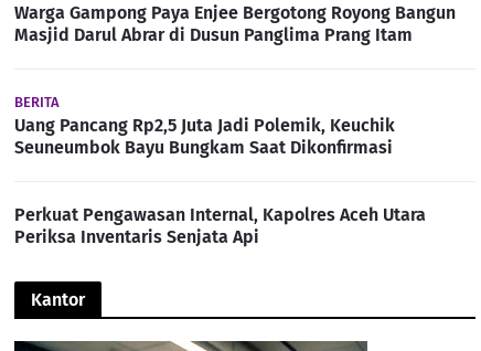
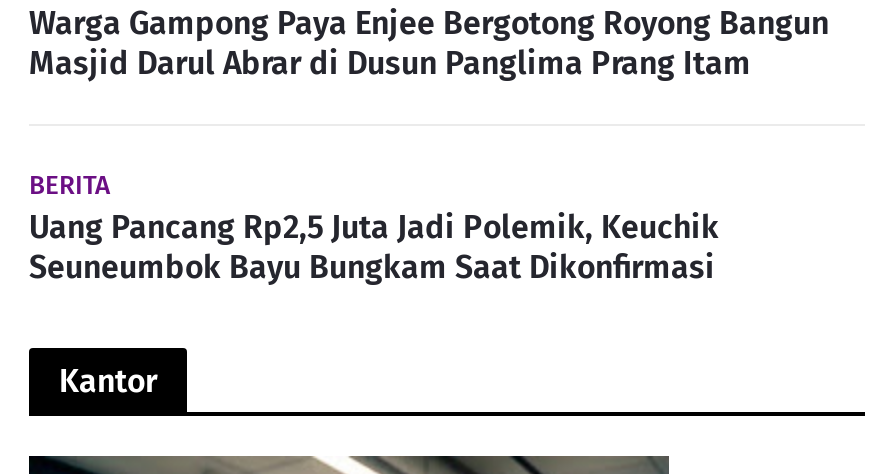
[14,204,426,247] Perkuat Pengawasan Internal, Kapolres Aceh Utara | Periksa Inventaris Senjata Api -> none

